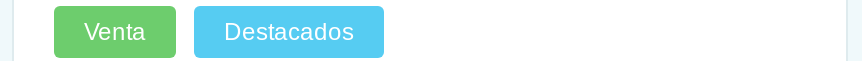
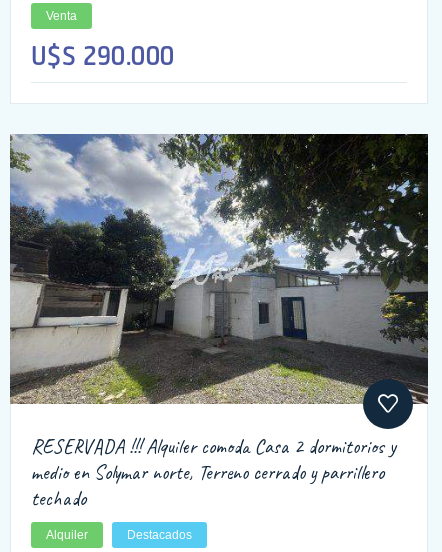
none -> [9,133,429,542] [image] | RESERVADA !!! Alquiler comoda Casa 2 dormitorios y | medio en Solymar norte, Terreno cerrado y parrillero | techado | Alquiler
none -> [31,39,174,71] U$S 290.000

